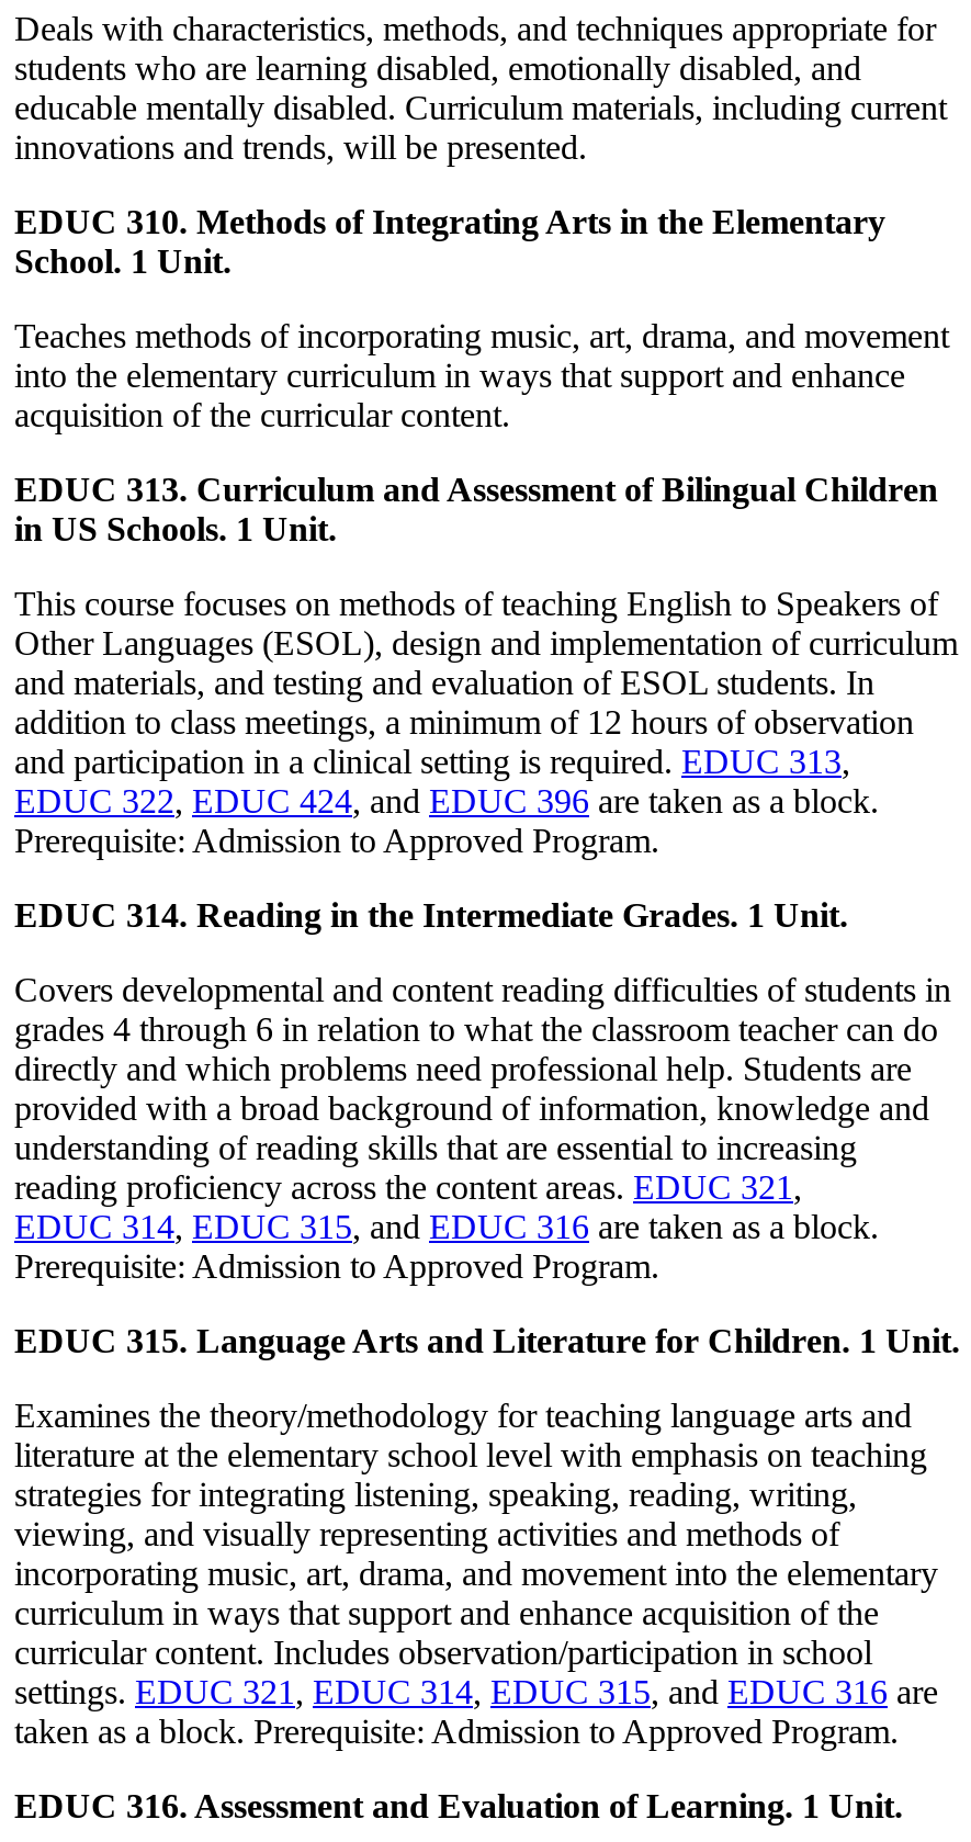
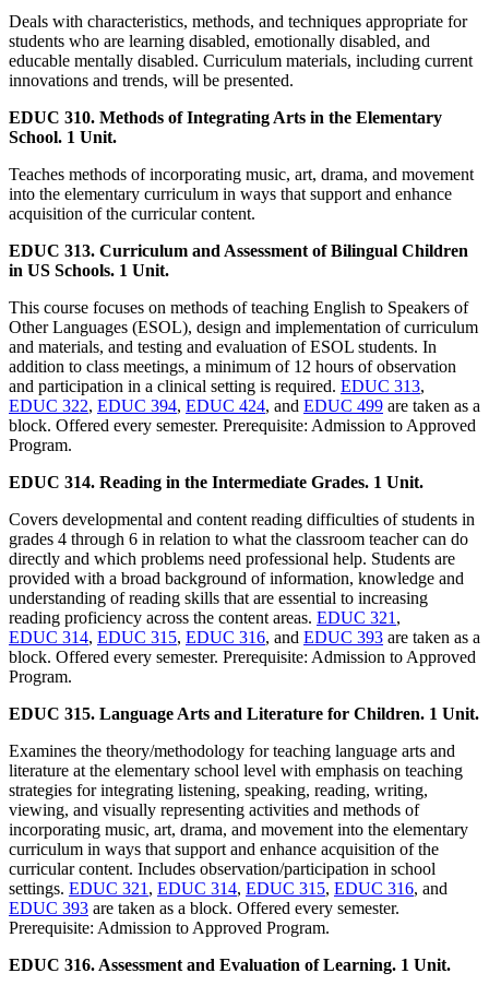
[14,783,879,860] EDUC 322, EDUC 424, and EDUC 396 are taken as a block. | Prerequisite: Admission to Approved Program. -> [9,397,480,455] EDUC 322, EDUC 394, EDUC 424, and EDUC 499 are taken as a | block. Offered every semester. Prerequisite: Admission to Approved | Program.
[14,1209,879,1285] EDUC 314, EDUC 315, and EDUC 316 are taken as a block. | Prerequisite: Admission to Approved Program. -> [9,628,480,686] EDUC 314, EDUC 315, EDUC 316, and EDUC 393 are taken as a | block. Offered every semester. Prerequisite: Admission to Approved | Program.
[14,1674,938,1751] settings. EDUC 321, EDUC 314, EDUC 315, and EDUC 316 are | taken as a block. Prerequisite: Admission to Approved Program. -> [9,879,448,937] settings. EDUC 321, EDUC 314, EDUC 315, EDUC 316, and | EDUC 393 are taken as a block. Offered every semester. | Prerequisite: Admission to Approved Program.

